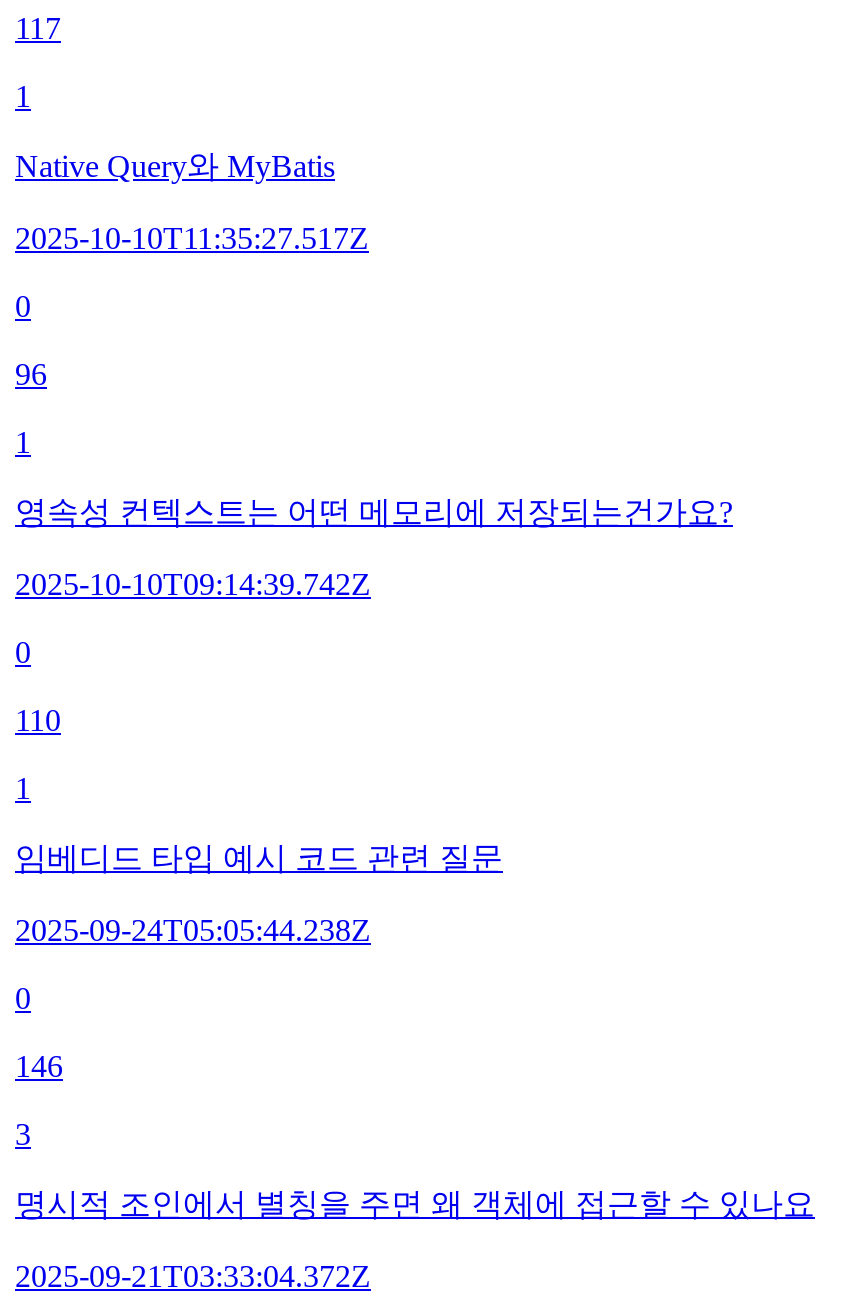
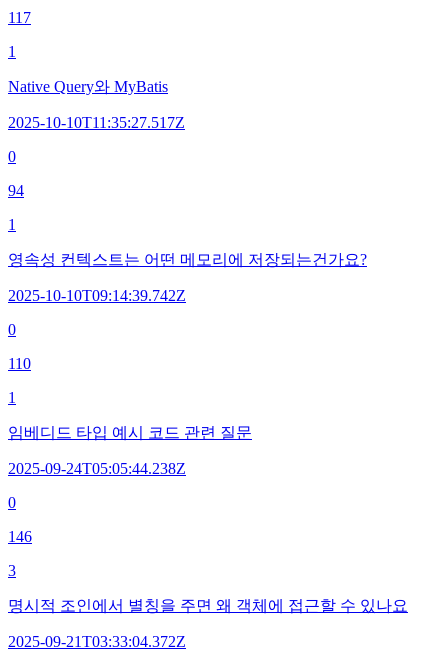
[15,357,47,391] 96 -> [8,182,24,199] 94

